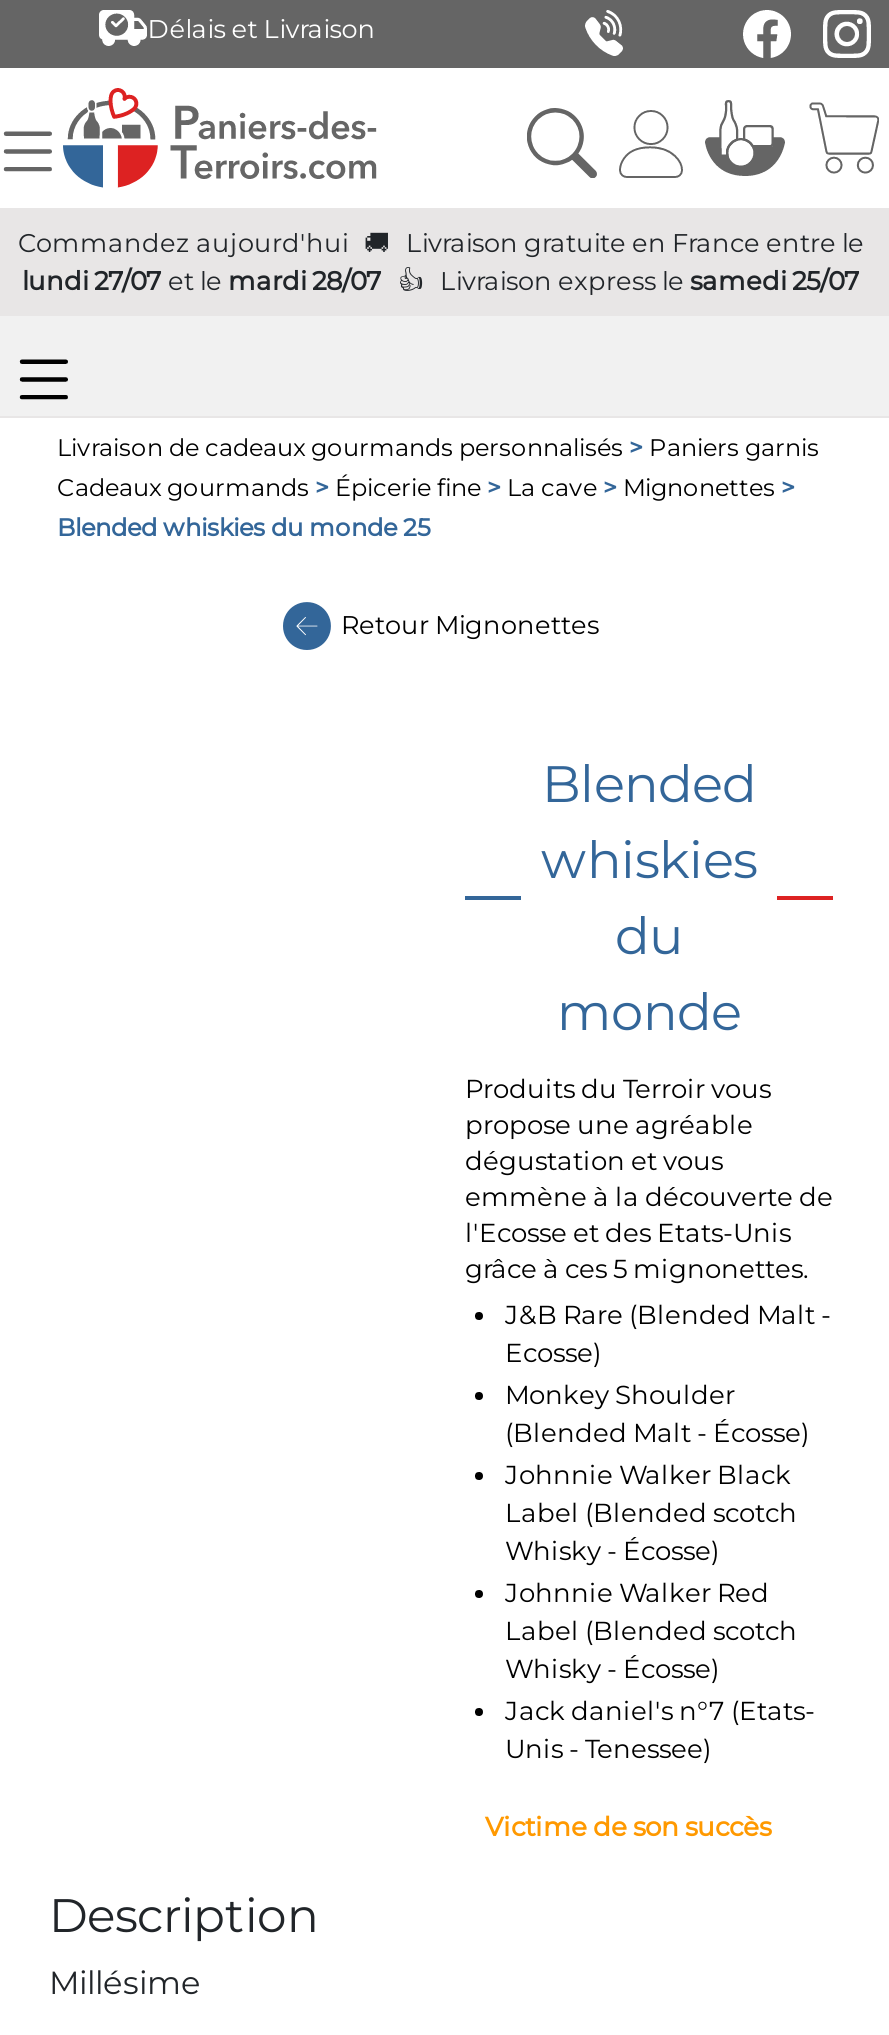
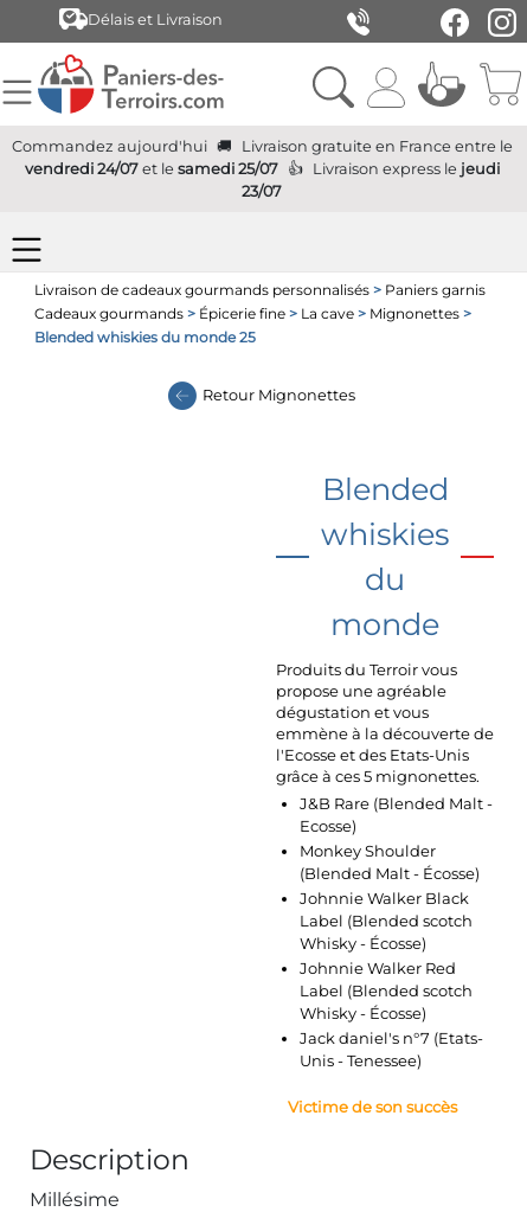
[22,266,860,296] lundi 27/07 et le mardi 28/07 | Livraison express le samedi 25/07 -> [24,160,499,200] vendredi 24/07 et le samedi 25/07 | Livraison express le jeudi | 23/07

